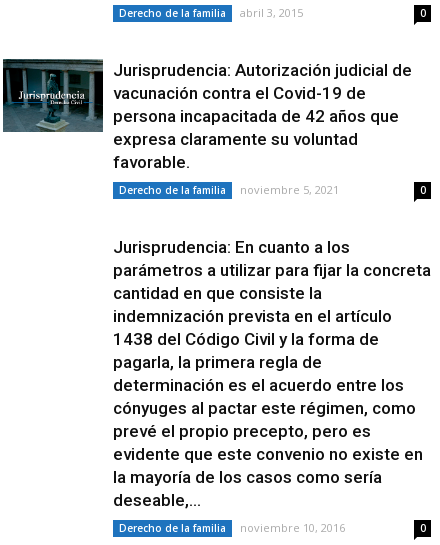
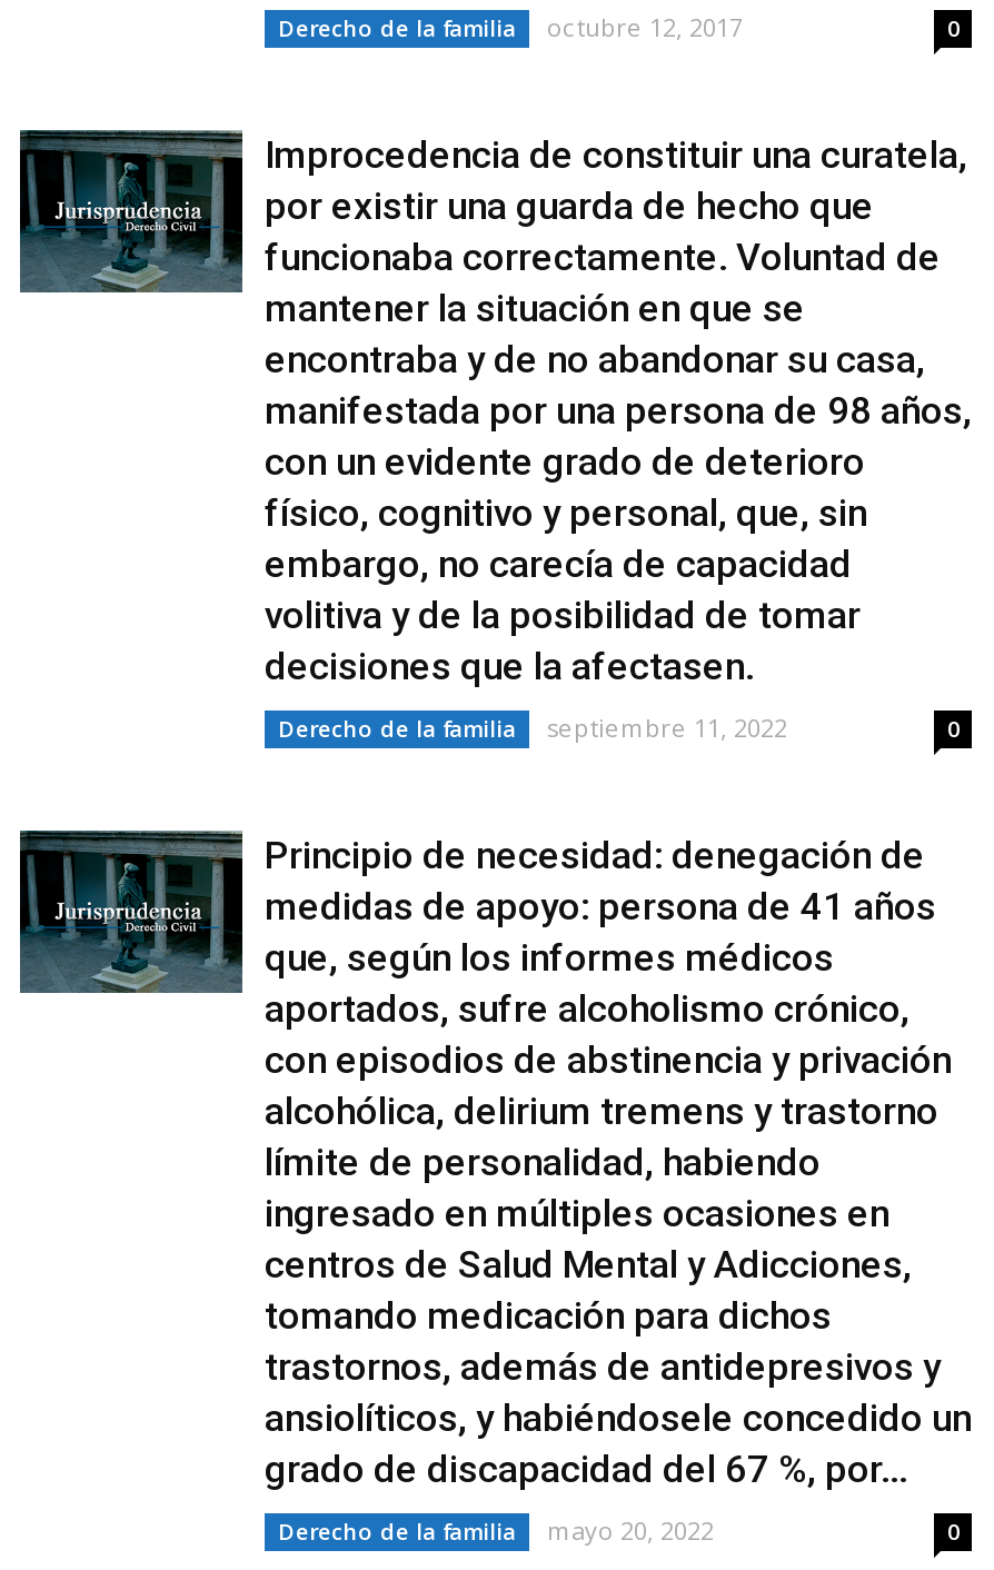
[119,5,303,20] Derecho de la familia abril 3, 2015 -> [278,10,743,43] Derecho de la familia octubre 12, 2017
[113,60,412,172] Jurisprudencia: Autorización judicial de | vacunación contra el Covid-19 de | persona incapacitada de 42 años que | expresa claramente su voluntad | favorable. -> [265,132,972,688] Improcedencia de constituir una curatela, | por existir una guarda de hecho que | funcionaba correctamente. Voluntad de | mantener la situación en que se | encontraba y de no abandonar su casa, | manifestada por una persona de 98 años, | con un evidente grado de deterioro | físico, cognitivo y personal, que, sin | embargo, no carecía de capacidad | volitiva y de la posibilidad de tomar | decisiones que la afectasen.
[119,182,339,197] Derecho de la familia noviembre 5, 2021 -> [278,711,787,744] Derecho de la familia septiembre 11, 2022
none -> [18,828,233,995] [image]
[113,237,431,510] Jurisprudencia: En cuanto a los | parámetros a utilizar para fijar la concreta | cantidad en que consiste la | indemnización prevista en el artículo | 1438 del Código Civil y la forma de | pagarla, la primera regla de | determinación es el acuerdo entre los | cónyuges al pactar este régimen, como | prevé el propio precepto, pero es | evidente que este convenio no existe en | la mayoría de los casos como sería | deseable,... -> [265,833,972,1491] Principio de necesidad: denegación de | medidas de apoyo: persona de 41 años | que, según los informes médicos | aportados, sufre alcoholismo crónico, | con episodios de abstinencia y privación | alcohólica, delirium tremens y trastorno | límite de personalidad, habiendo | ingresado en múltiples ocasiones en | centros de Salud Mental y Adicciones, | tomando medicación para dichos | trastornos, además de antidepresivos y | ansiolíticos, y habiéndosele concedido un | grado de discapacidad del 67 %, por...
[119,520,345,535] Derecho de la familia noviembre 10, 2016 -> [278,1513,714,1547] Derecho de la familia mayo 20, 2022

